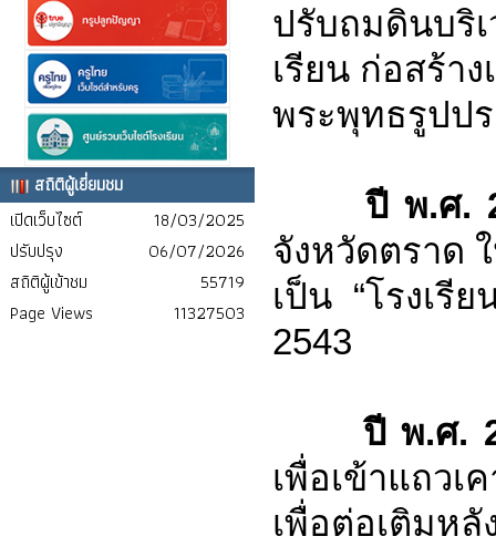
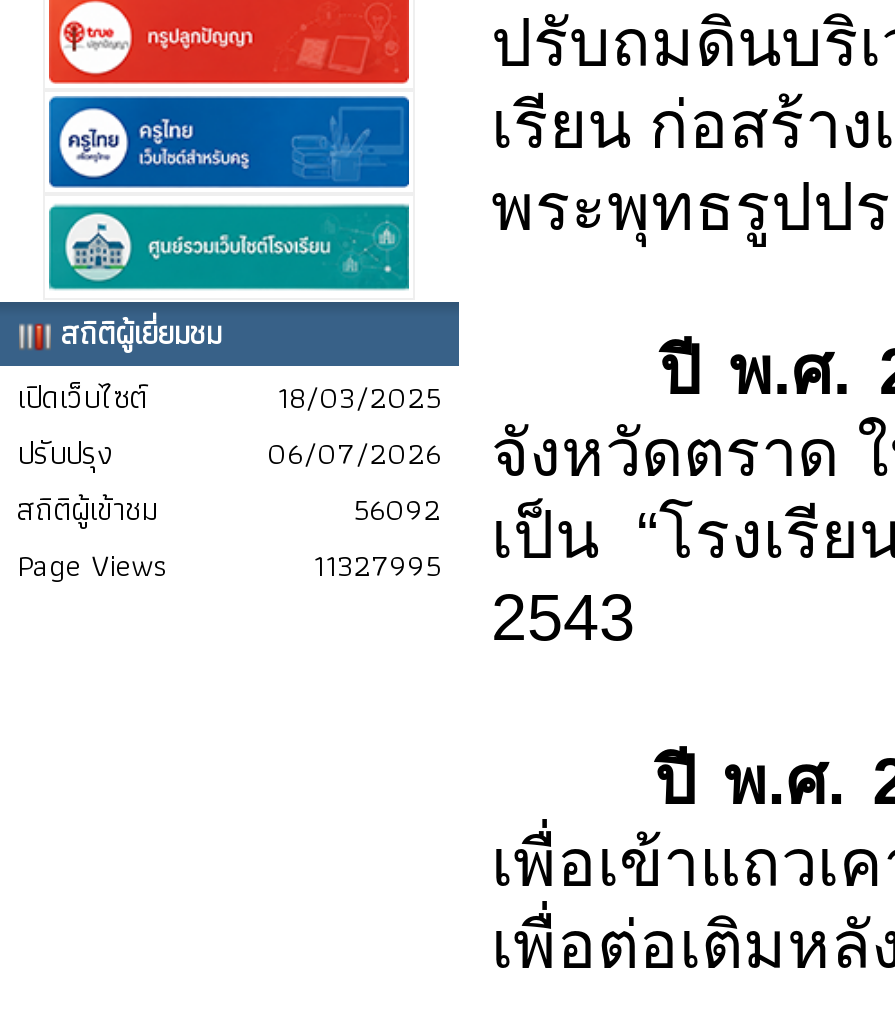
[200,268,245,296] 55719 -> [353,484,441,534] 56092
[174,299,245,327] 11327503 -> [313,540,441,590] 11327995

